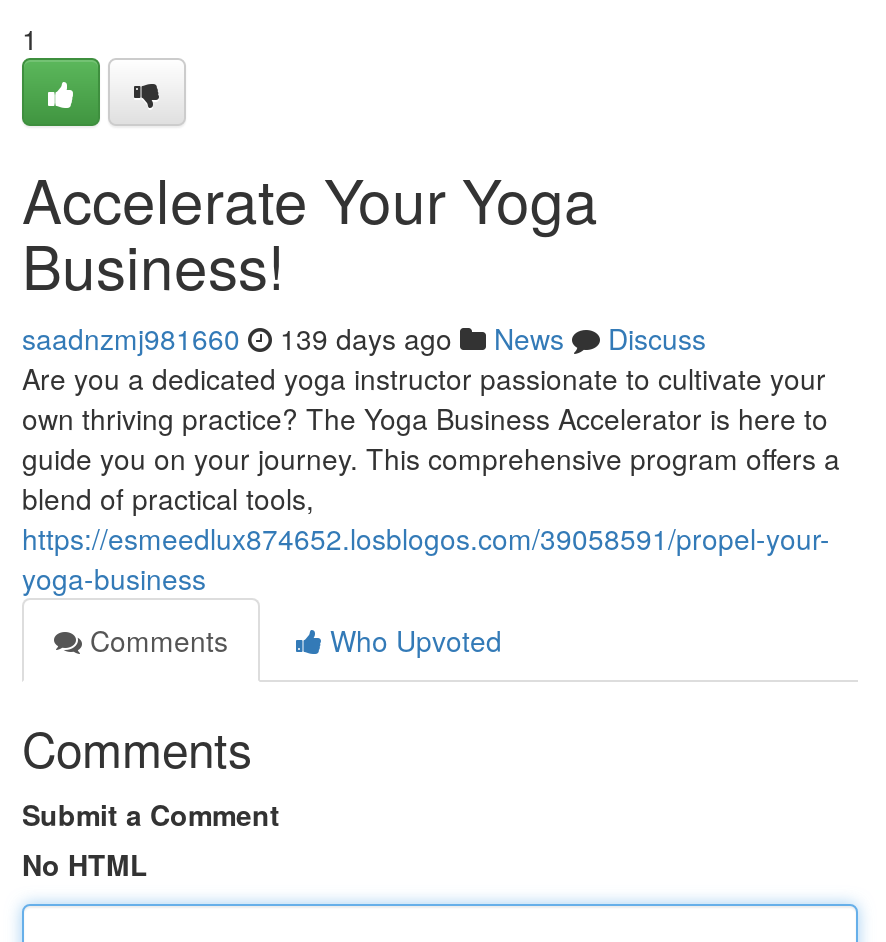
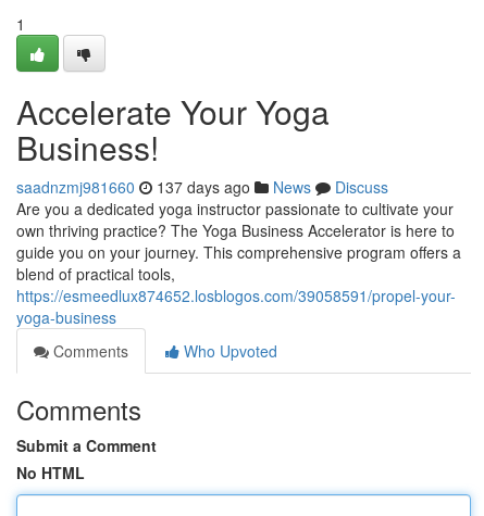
[22,318,706,358] saadnzmj981660 139 days ago News Discuss -> [16,176,388,198] saadnzmj981660 137 days ago News Discuss

